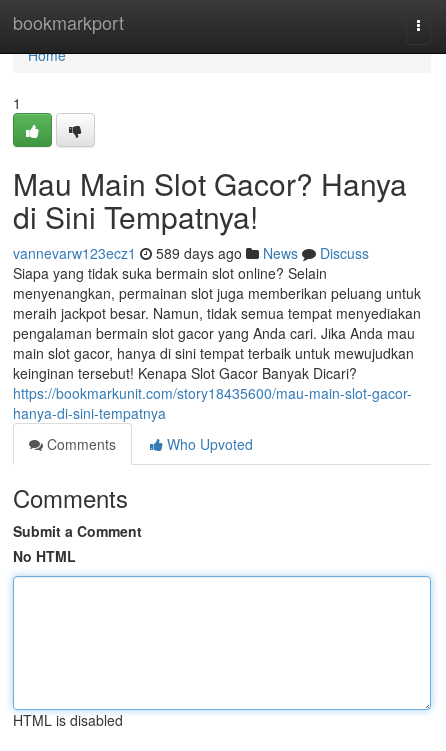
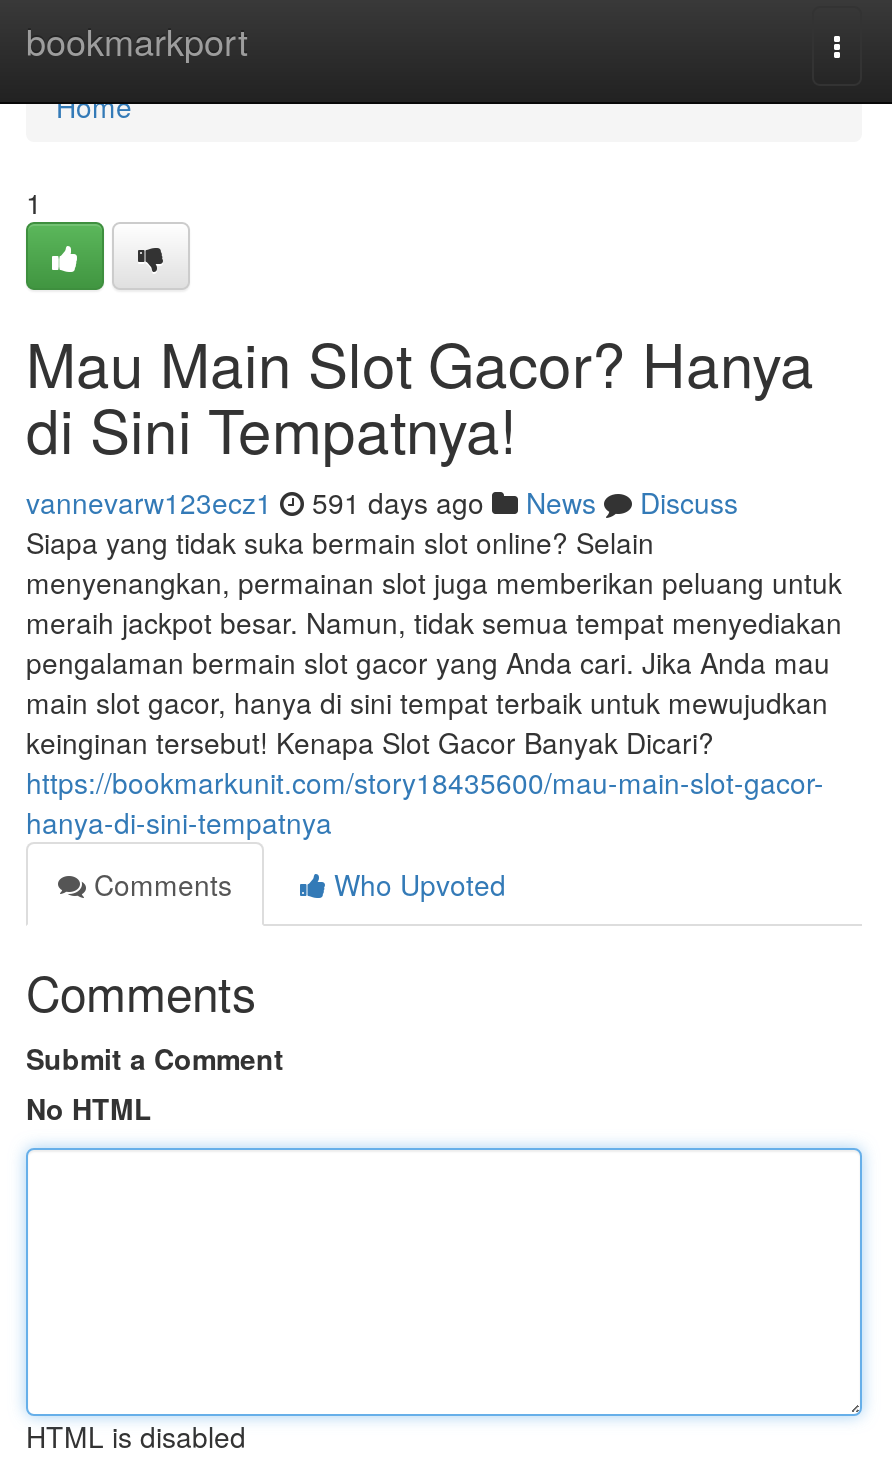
[13,243,369,263] vannevarw123ecz1 589 days ago News Discuss -> [26,482,738,522] vannevarw123ecz1 591 days ago News Discuss

